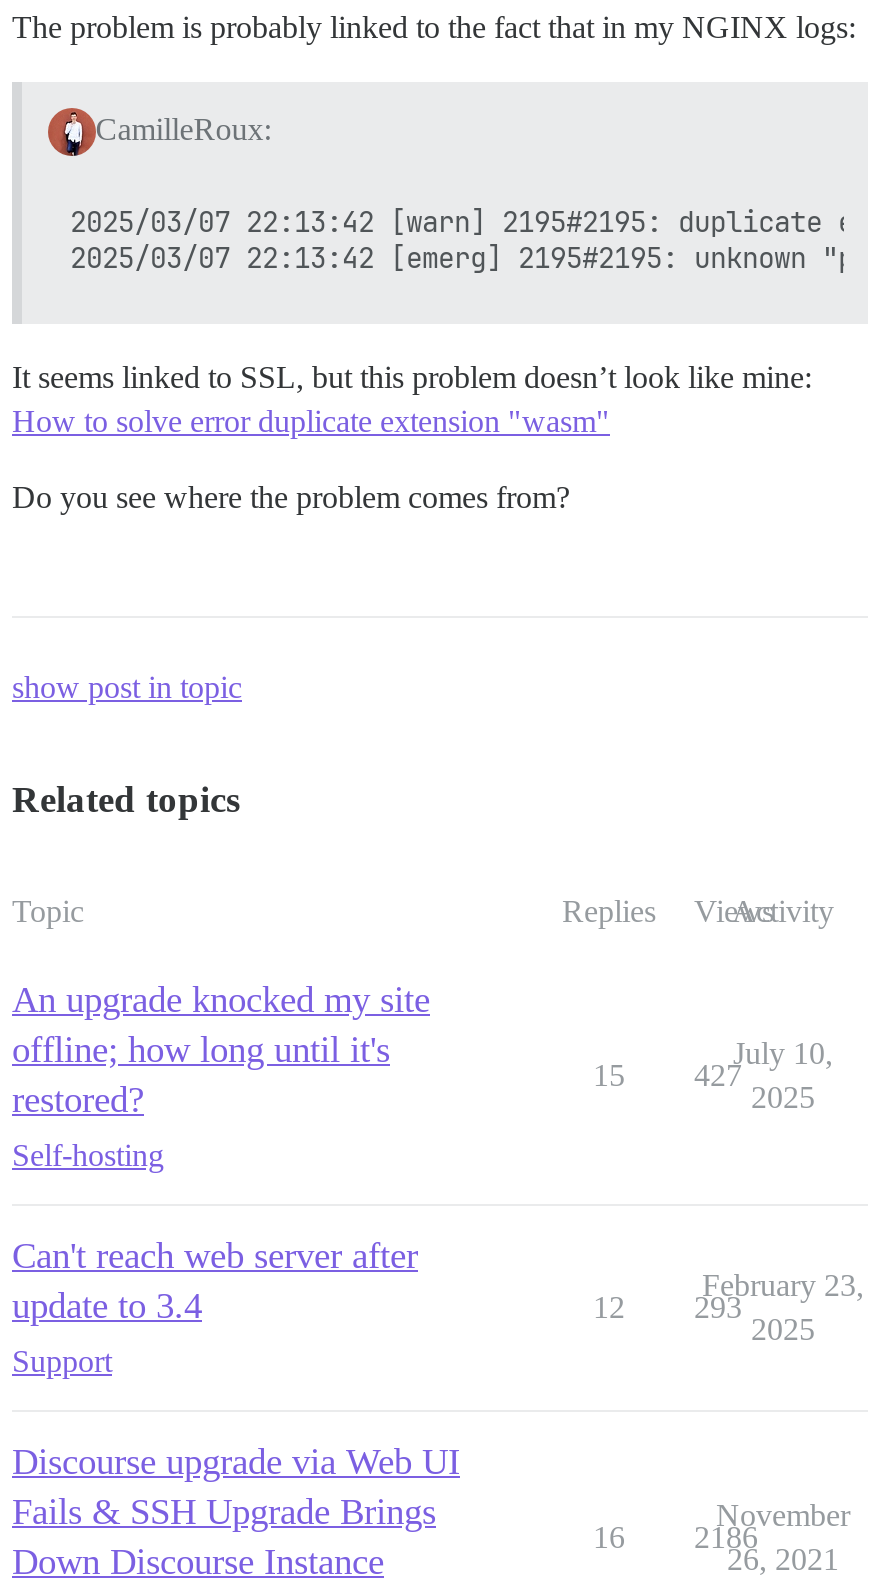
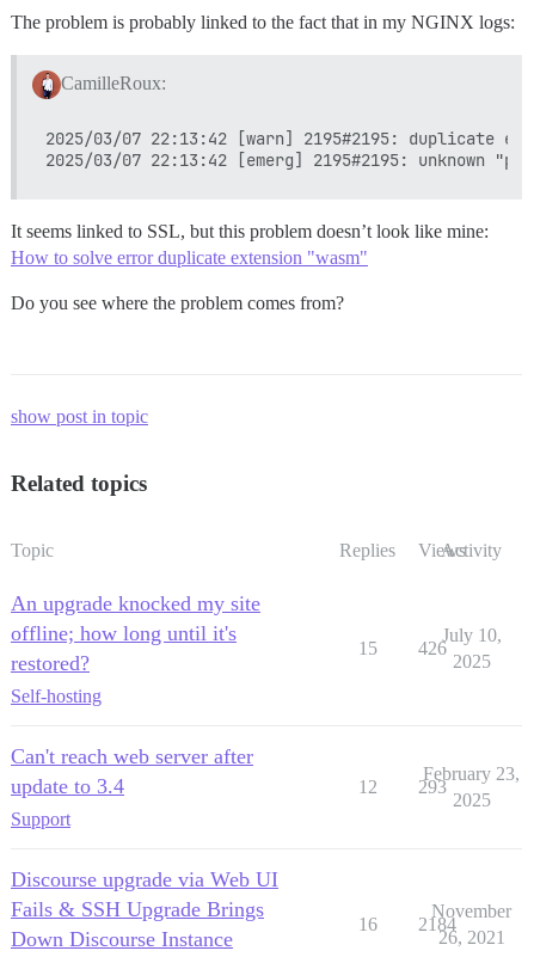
[694,1057,742,1091] 427 -> [418,637,447,658] 426
[694,1519,758,1553] 2186 -> [418,913,456,934] 2184

